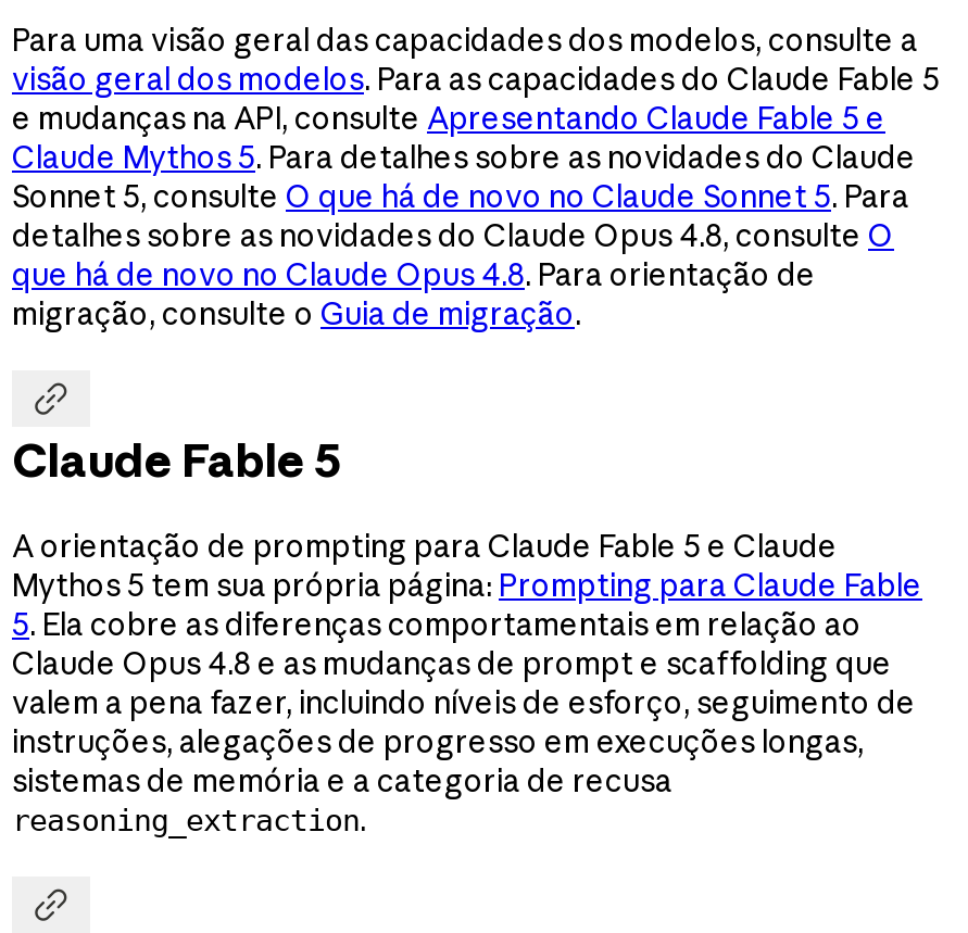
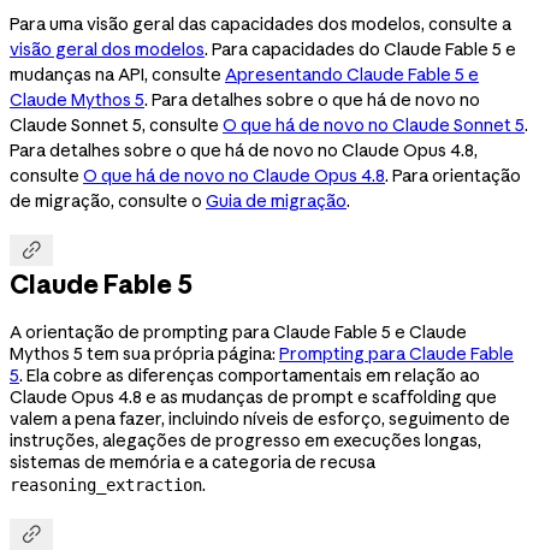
[12,59,940,333] visão geral dos modelos. Para as capacidades do Claude Fable 5 | e mudanças na API, consulte Apresentando Claude Fable 5 e | Claude Mythos 5. Para detalhes sobre as novidades do Claude | Sonnet 5, consulte O que há de novo no Claude Sonnet 5. Para | detalhes sobre as novidades do Claude Opus 4.8, consulte O | que há de novo no Claude Opus 4.8. Para orientação de | migração, consulte o Guia de migração. -> [10,38,528,212] visão geral dos modelos. Para capacidades do Claude Fable 5 e | mudanças na API, consulte Apresentando Claude Fable 5 e | Claude Mythos 5. Para detalhes sobre o que há de novo no | Claude Sonnet 5, consulte O que há de novo no Claude Sonnet 5. | Para detalhes sobre o que há de novo no Claude Opus 4.8, | consulte O que há de novo no Claude Opus 4.8. Para orientação | de migração, consulte o Guia de migração.

